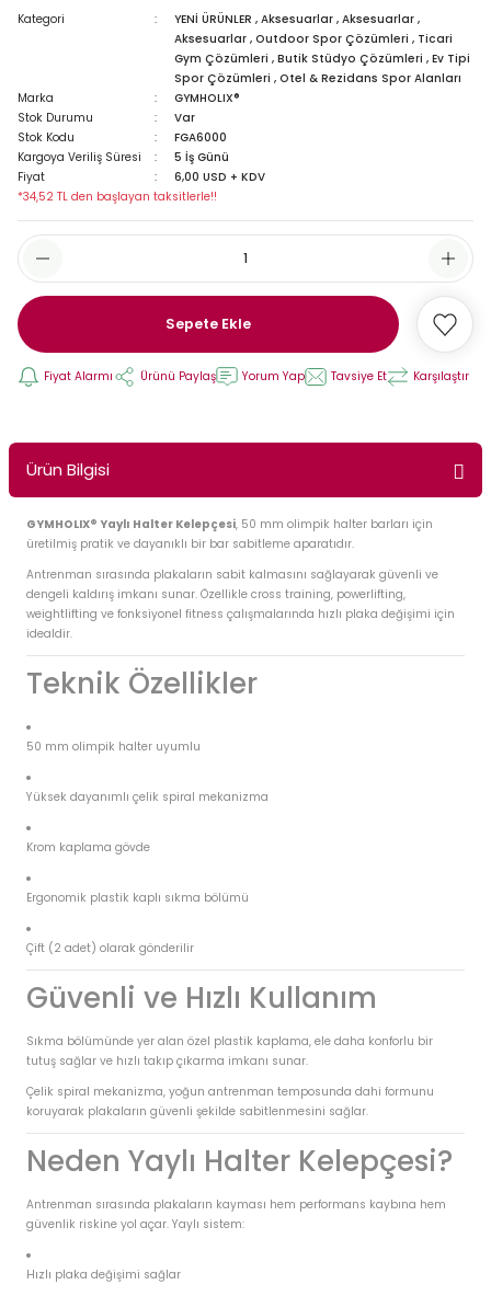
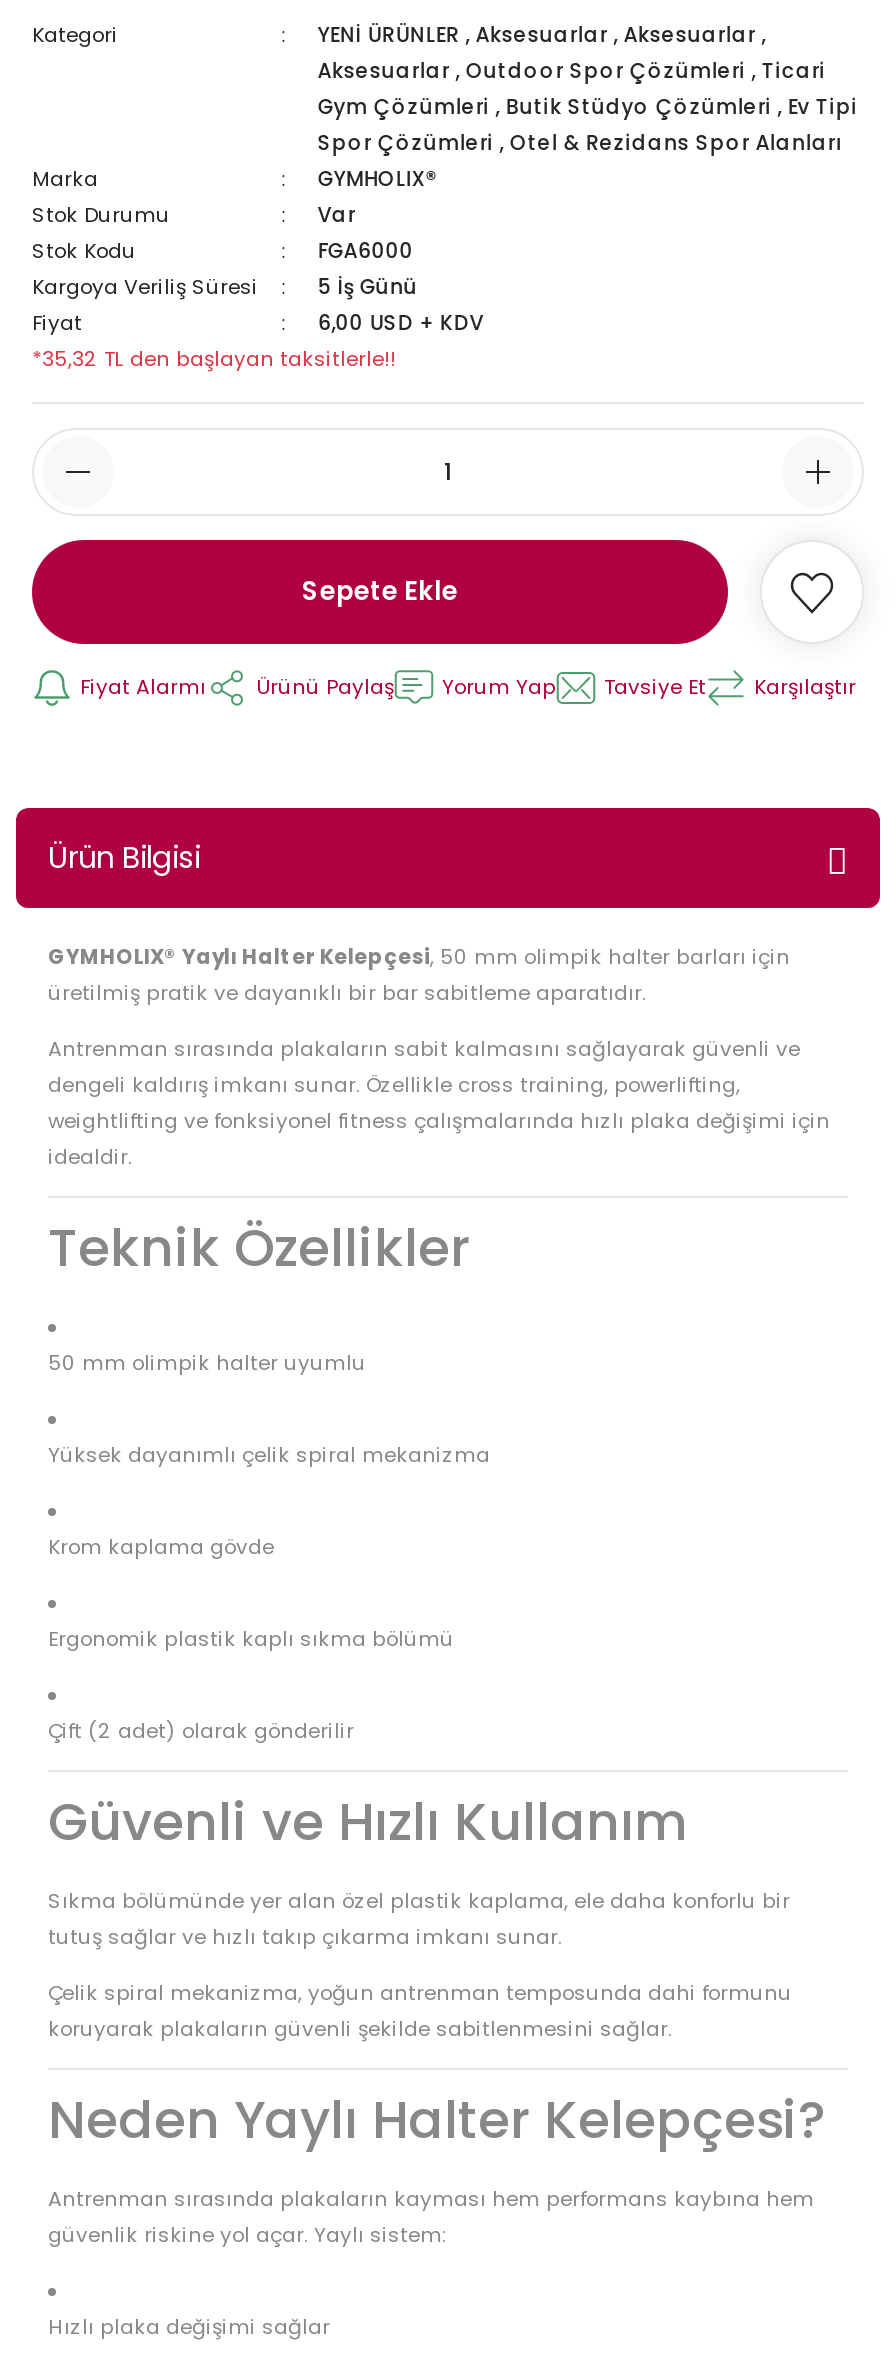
[18,188,217,205] *34,52 TL den başlayan taksitlerle!! -> [32,344,396,374] *35,32 TL den başlayan taksitlerle!!

